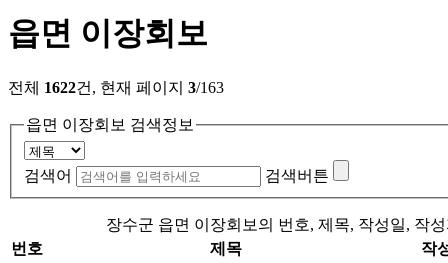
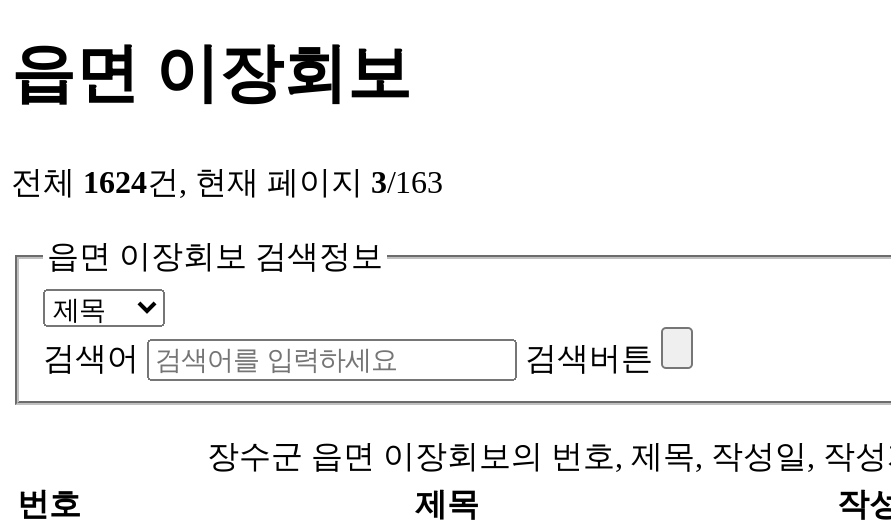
[8,79,224,96] 전체 1622건, 현재 페이지 3/163 -> [11,165,443,199] 전체 1624건, 현재 페이지 3/163

